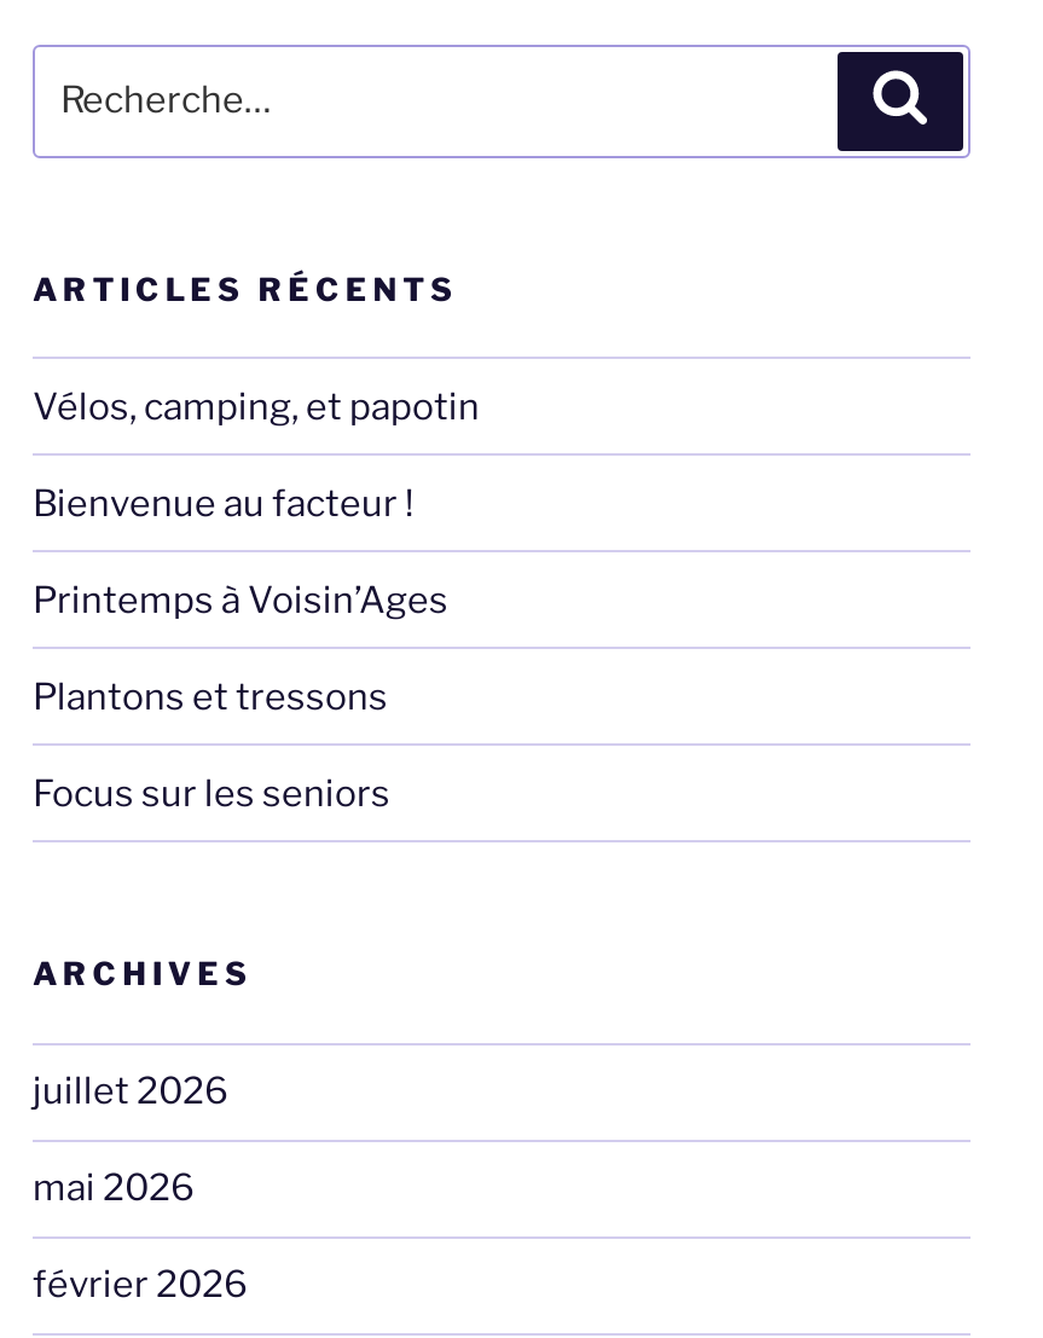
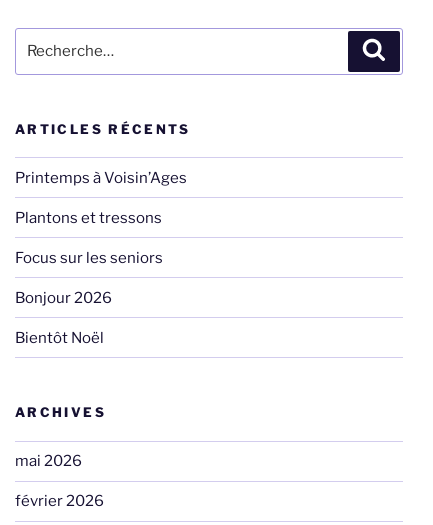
[33,385,480,525] Vélos, camping, et papotin | Bienvenue au facteur ! -> none
moved [33,578,448,815] -> [15,169,187,267]: Printemps à Voisin’Ages | Plantons et tressons | Focus sur les seniors
none -> [15,289,112,347] Bonjour 2026 | Bientôt Noël
[33,1070,228,1113] juillet 2026 -> none

